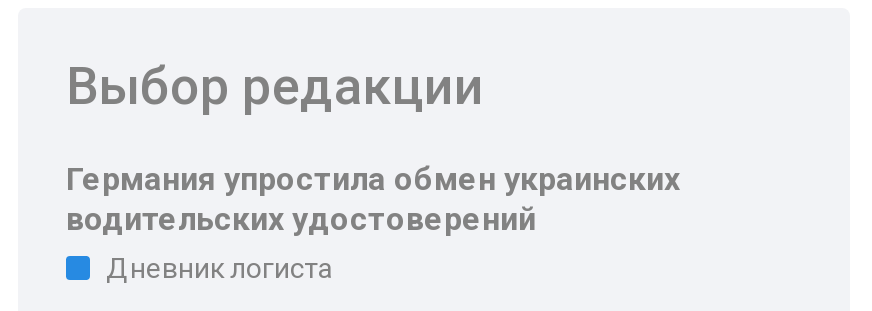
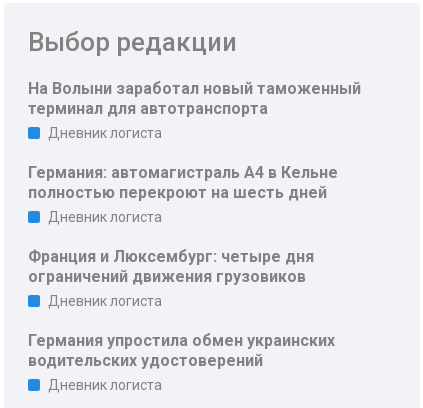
none -> [28,79,361,309] На Волыни заработал новый таможенный | терминал для автотранспорта | Дневник логиста | Германия: автомагистраль A4 в Кельне | полностью перекроют на шесть дней | Дневник логиста | Франция и Люксембург: четыре дня | ограничений движения грузовиков | Дневник логиста

